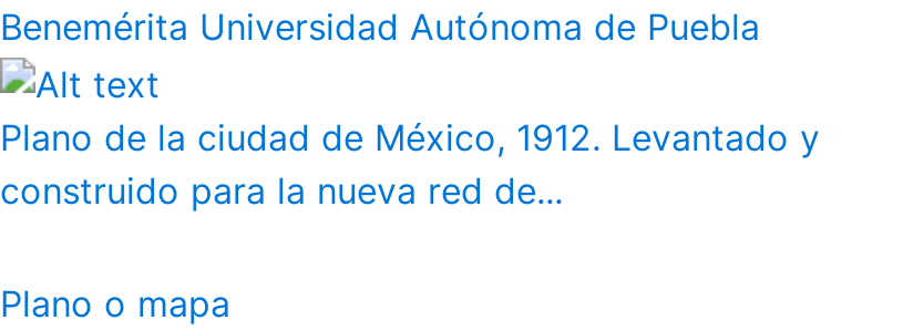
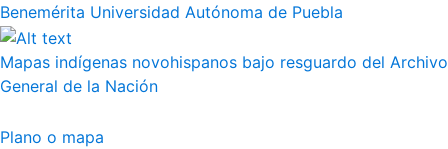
[0,115,820,212] Plano de la ciudad de México, 1912. Levantado y | construido para la nueva red de... -> [0,52,448,96] Mapas indígenas novohispanos bajo resguardo del Archivo | General de la Nación

